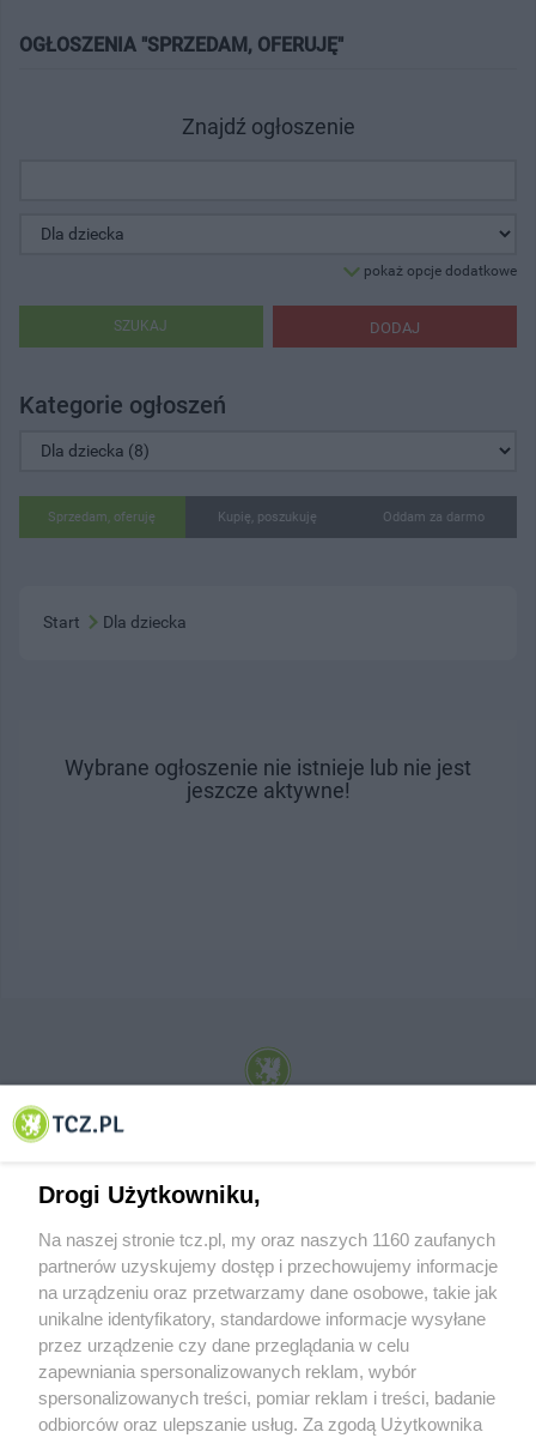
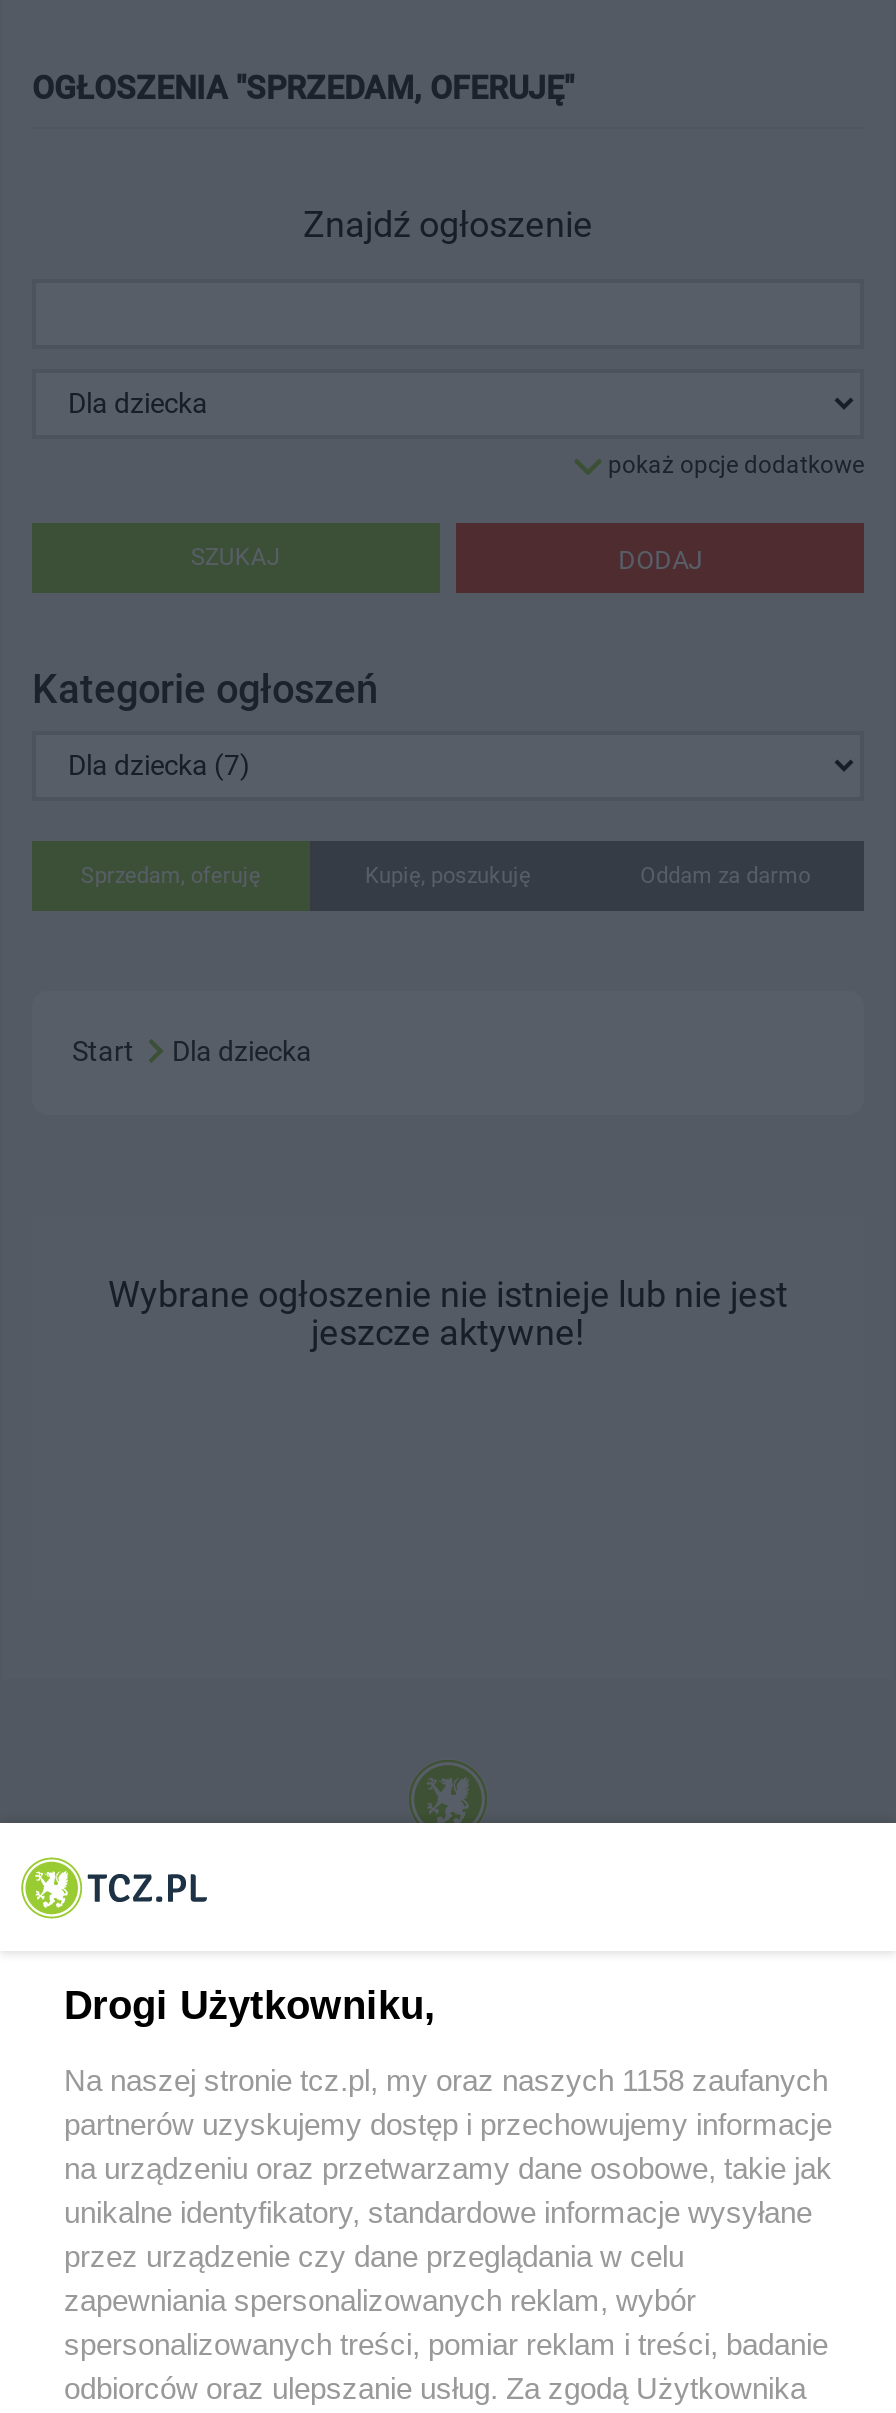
[38,1228,495,1249] Na naszej stronie tcz.pl, my oraz naszych 1160 zaufanych -> [64,2063,828,2097] Na naszej stronie tcz.pl, my oraz naszych 1158 zaufanych

